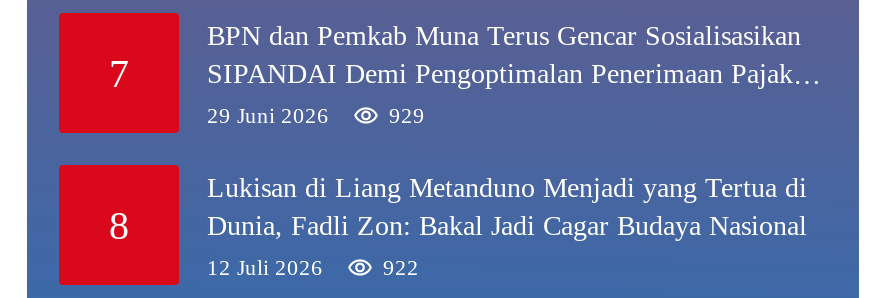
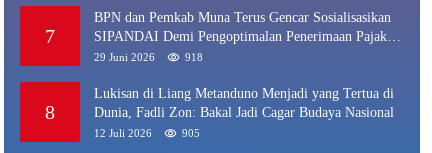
[389,104,425,128] 929 -> [185,51,203,63] 918
[383,256,419,280] 922 -> [182,127,200,139] 905

